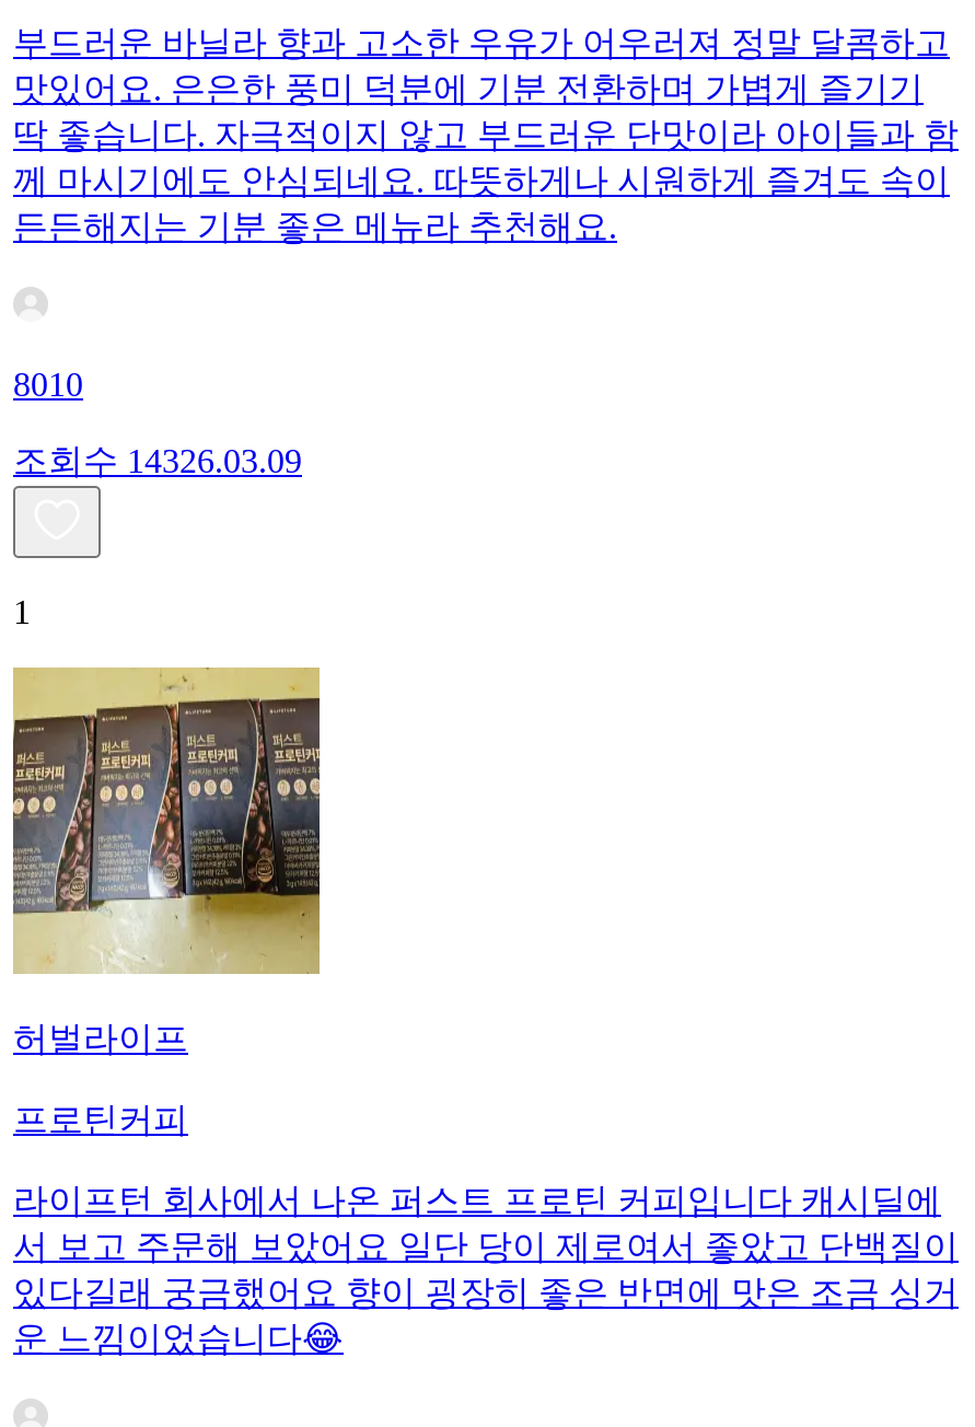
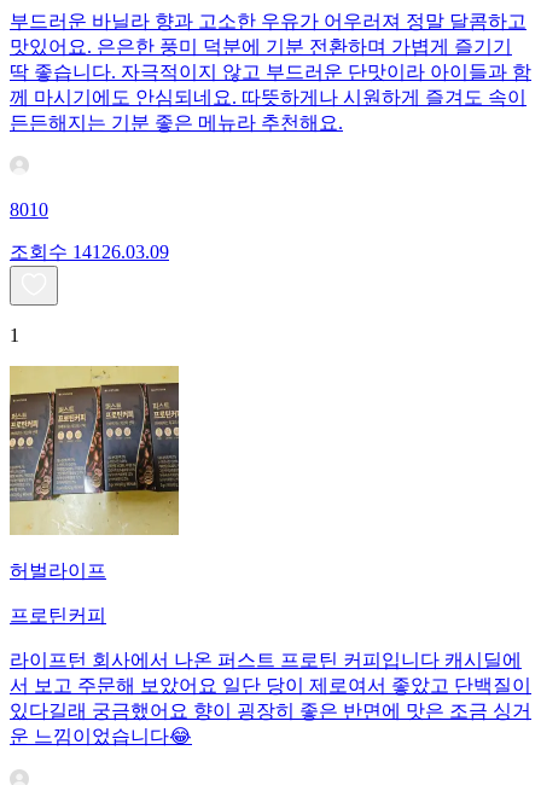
[13,443,302,480] 조회수 14326.03.09 -> [10,242,169,262] 조회수 14126.03.09

